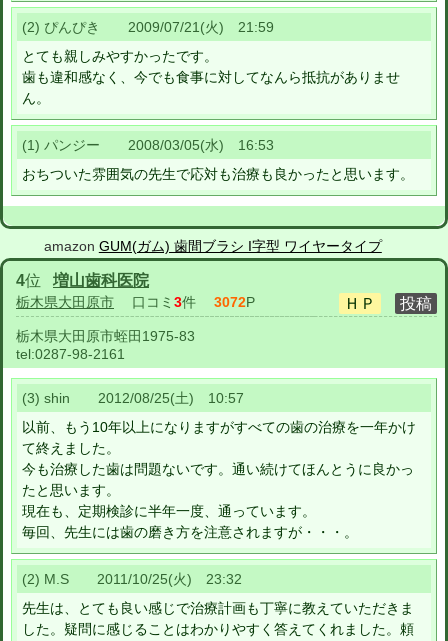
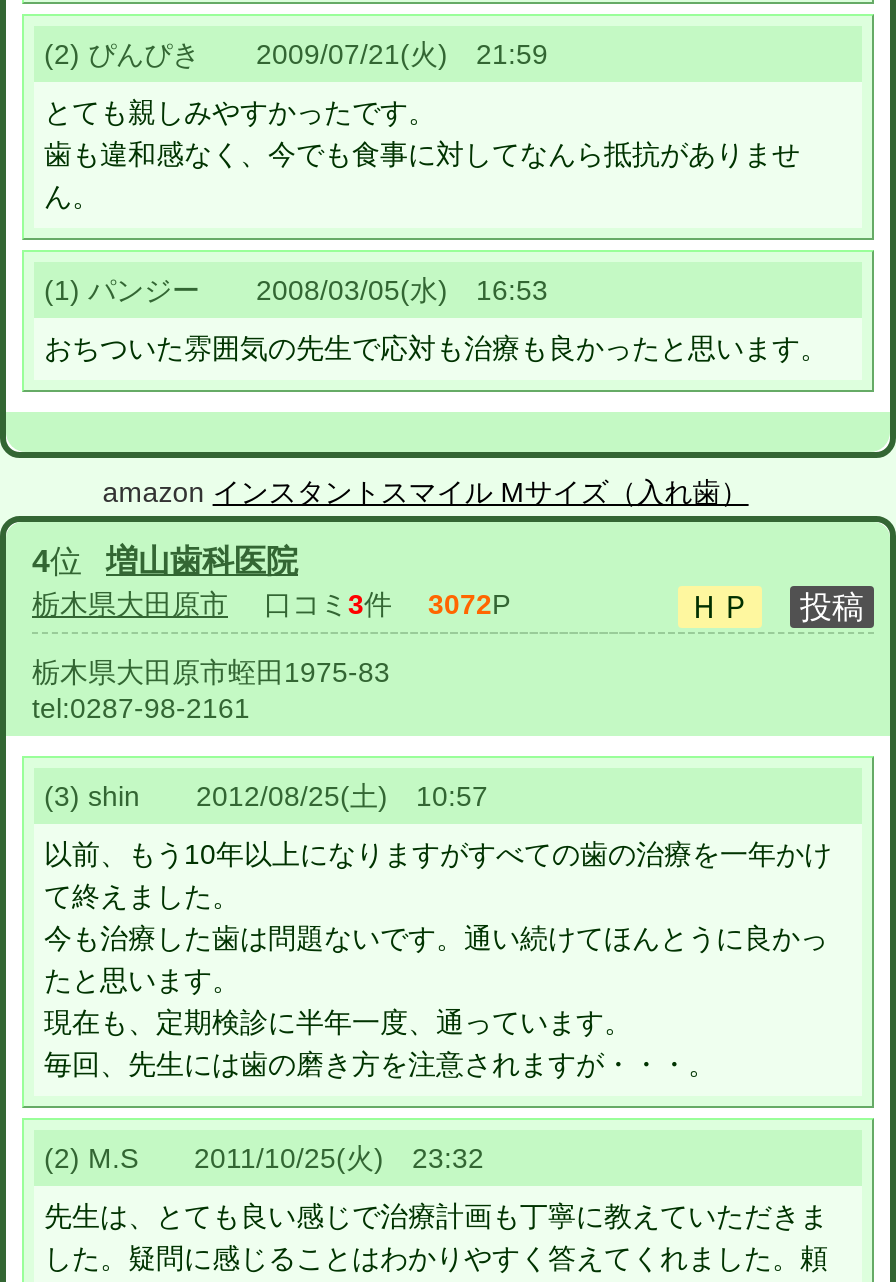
[44,238,382,254] amazon GUM(ガム) 歯間ブラシ I字型 ワイヤータイプ -> [103,477,749,509] amazonインスタントスマイル Mサイズ（入れ歯）

